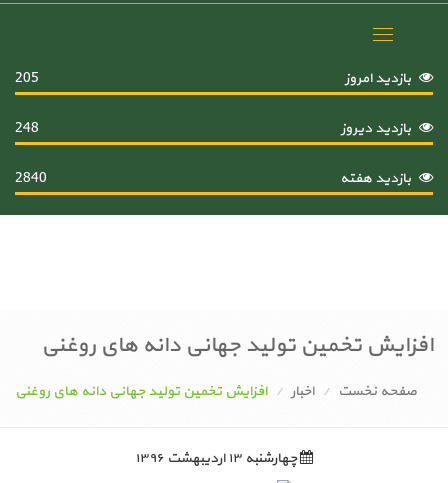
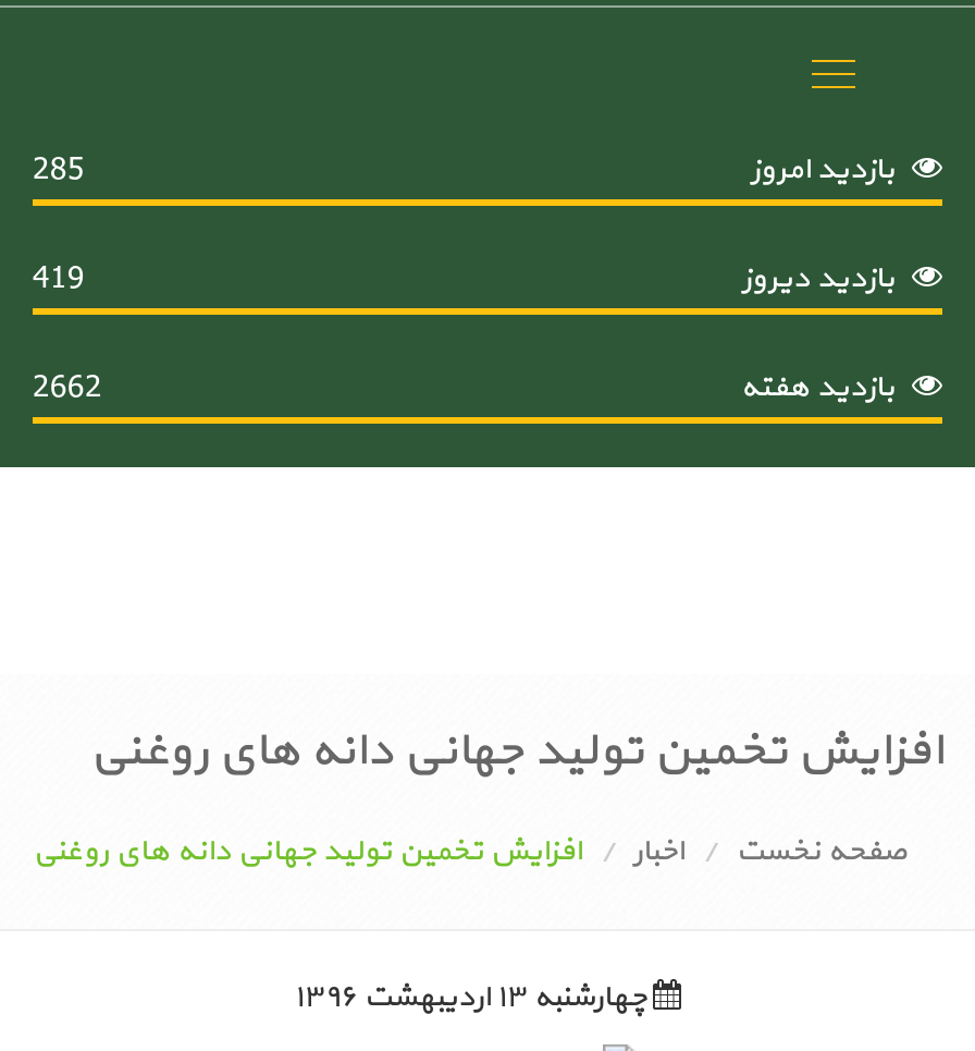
[15,68,39,89] 205 -> [33,147,85,193] 285
[15,118,39,139] 248 -> [33,256,85,302] 419
[15,168,47,189] 2840 -> [33,365,102,411] 2662

